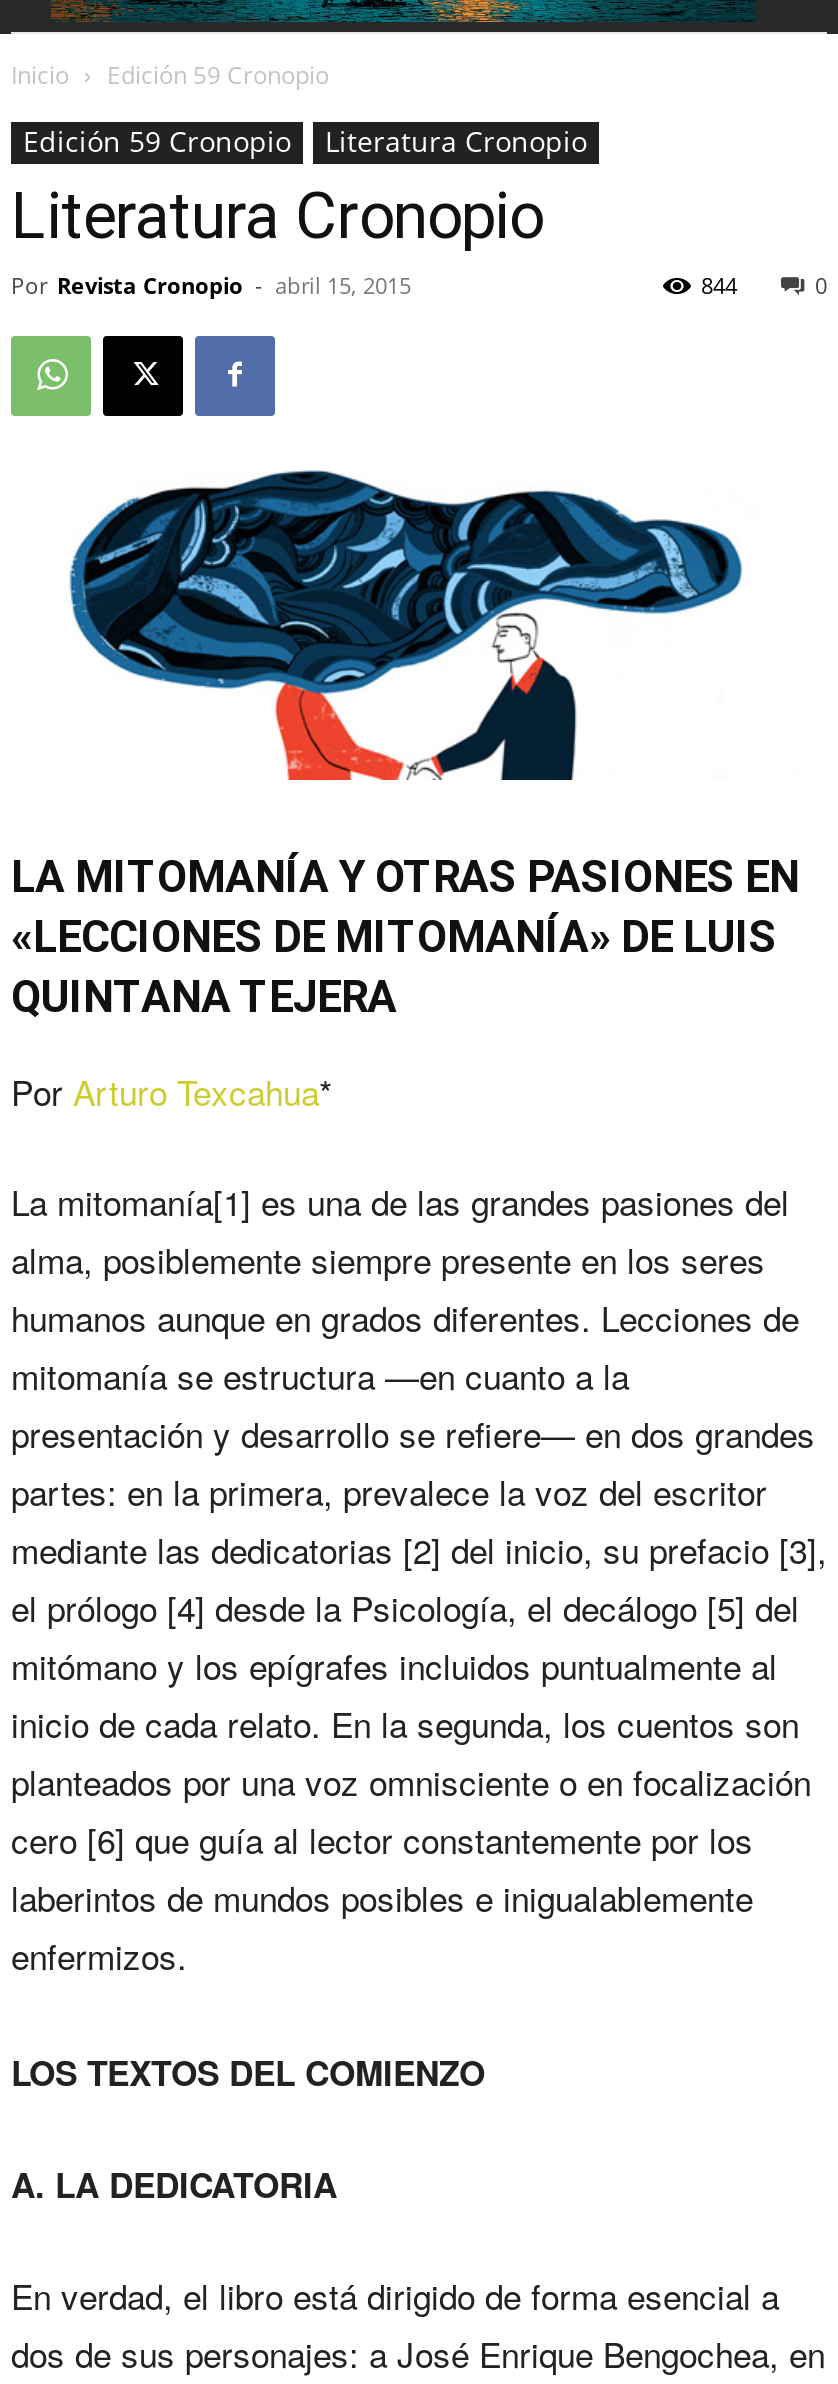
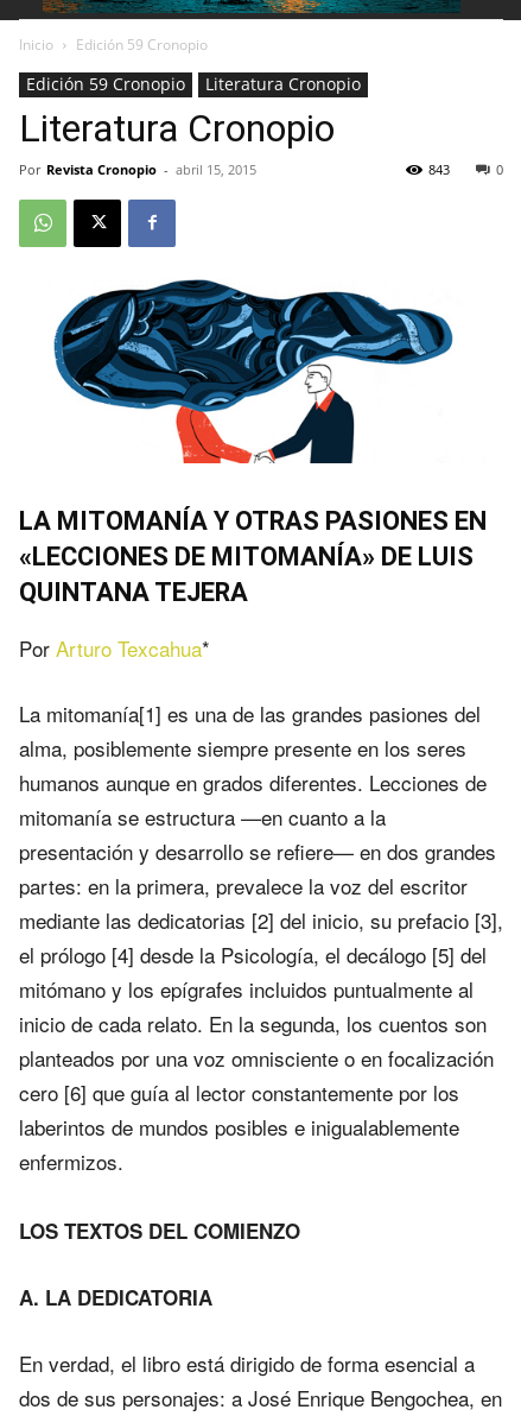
[701,269,737,299] 844 -> [428,160,450,178] 843

